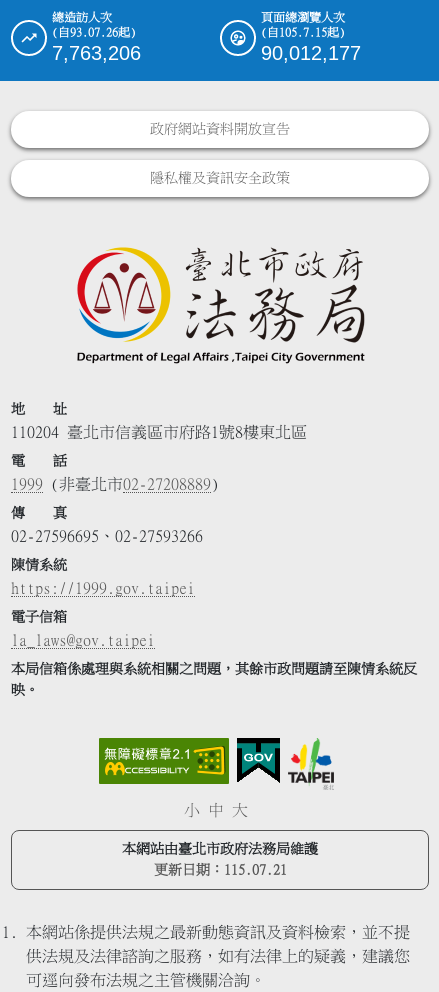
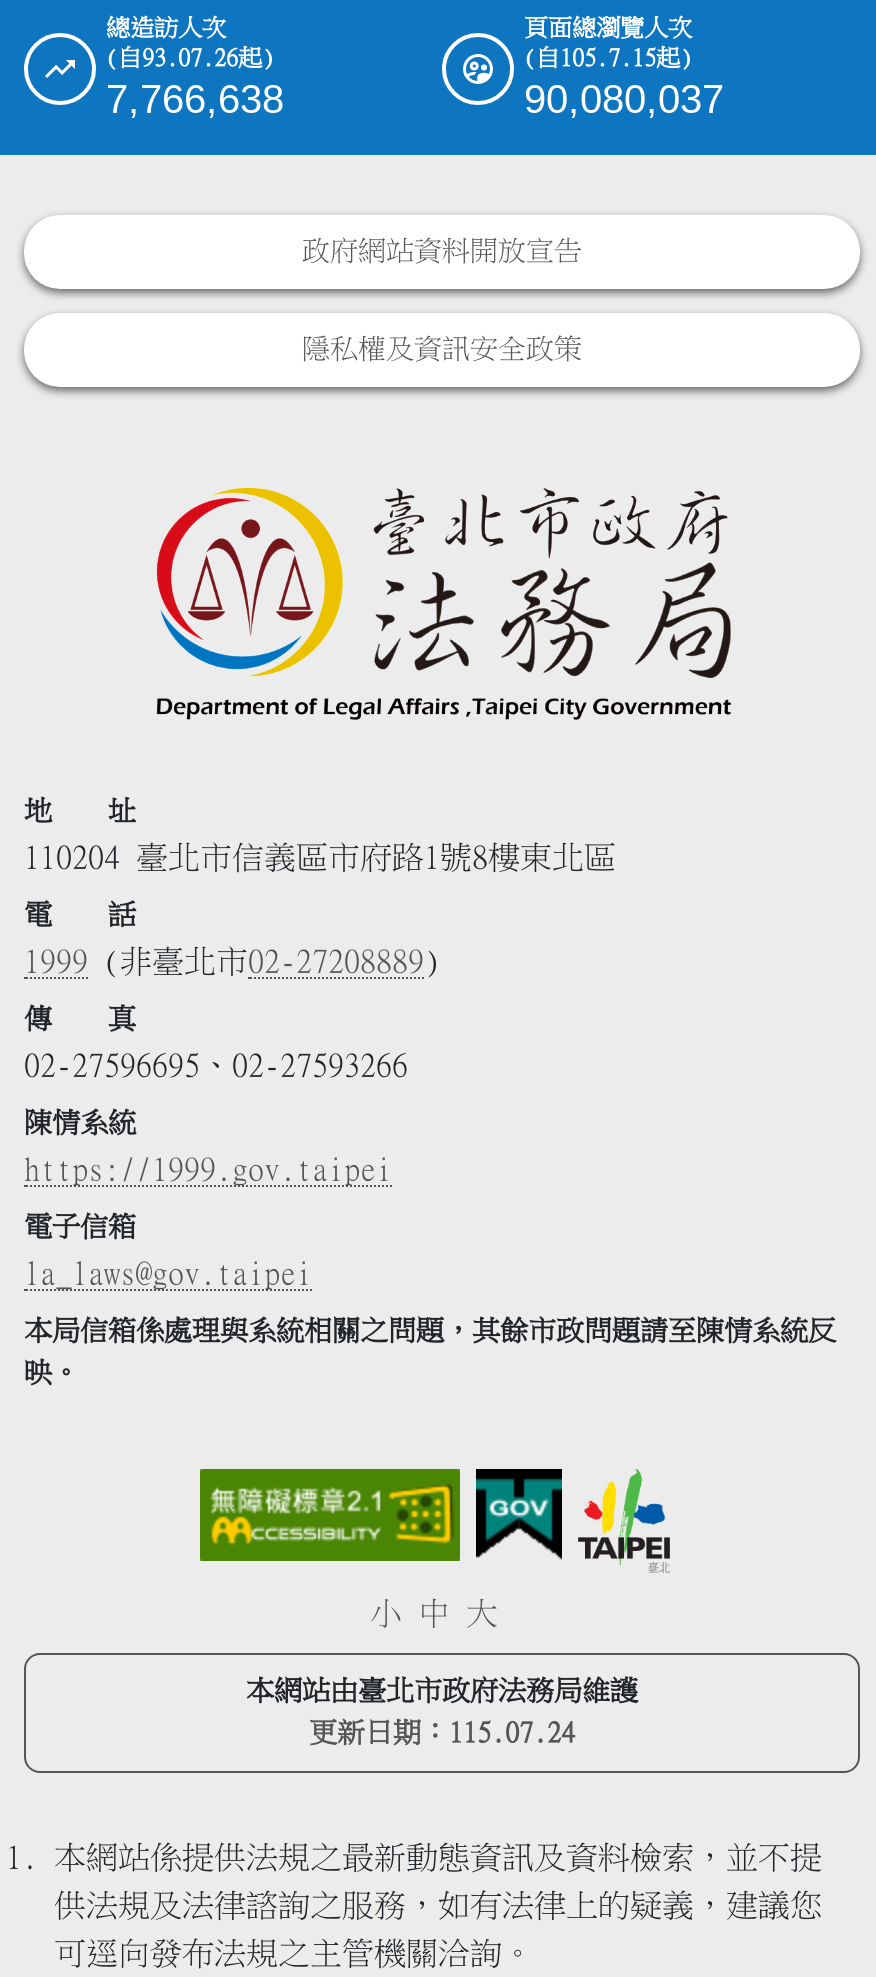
[52,42,141,64] 7,763,206 -> [106,77,284,121] 7,766,638
[261,42,361,64] 90,012,177 -> [524,77,724,121] 90,080,037
[153,863,286,877] 更新日期：115.07.21 -> [309,1719,575,1747] 更新日期：115.07.24

